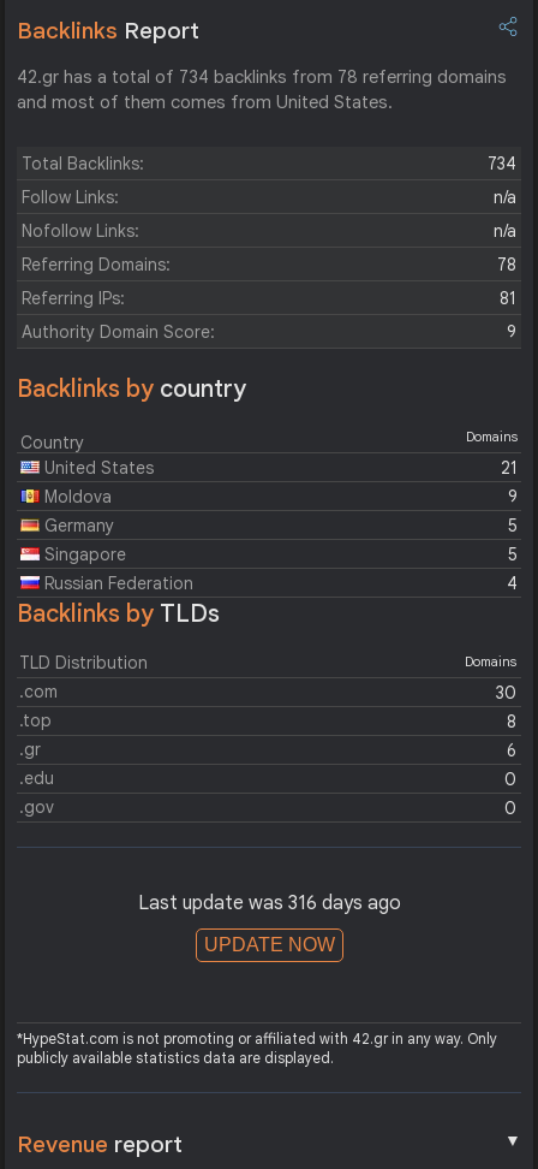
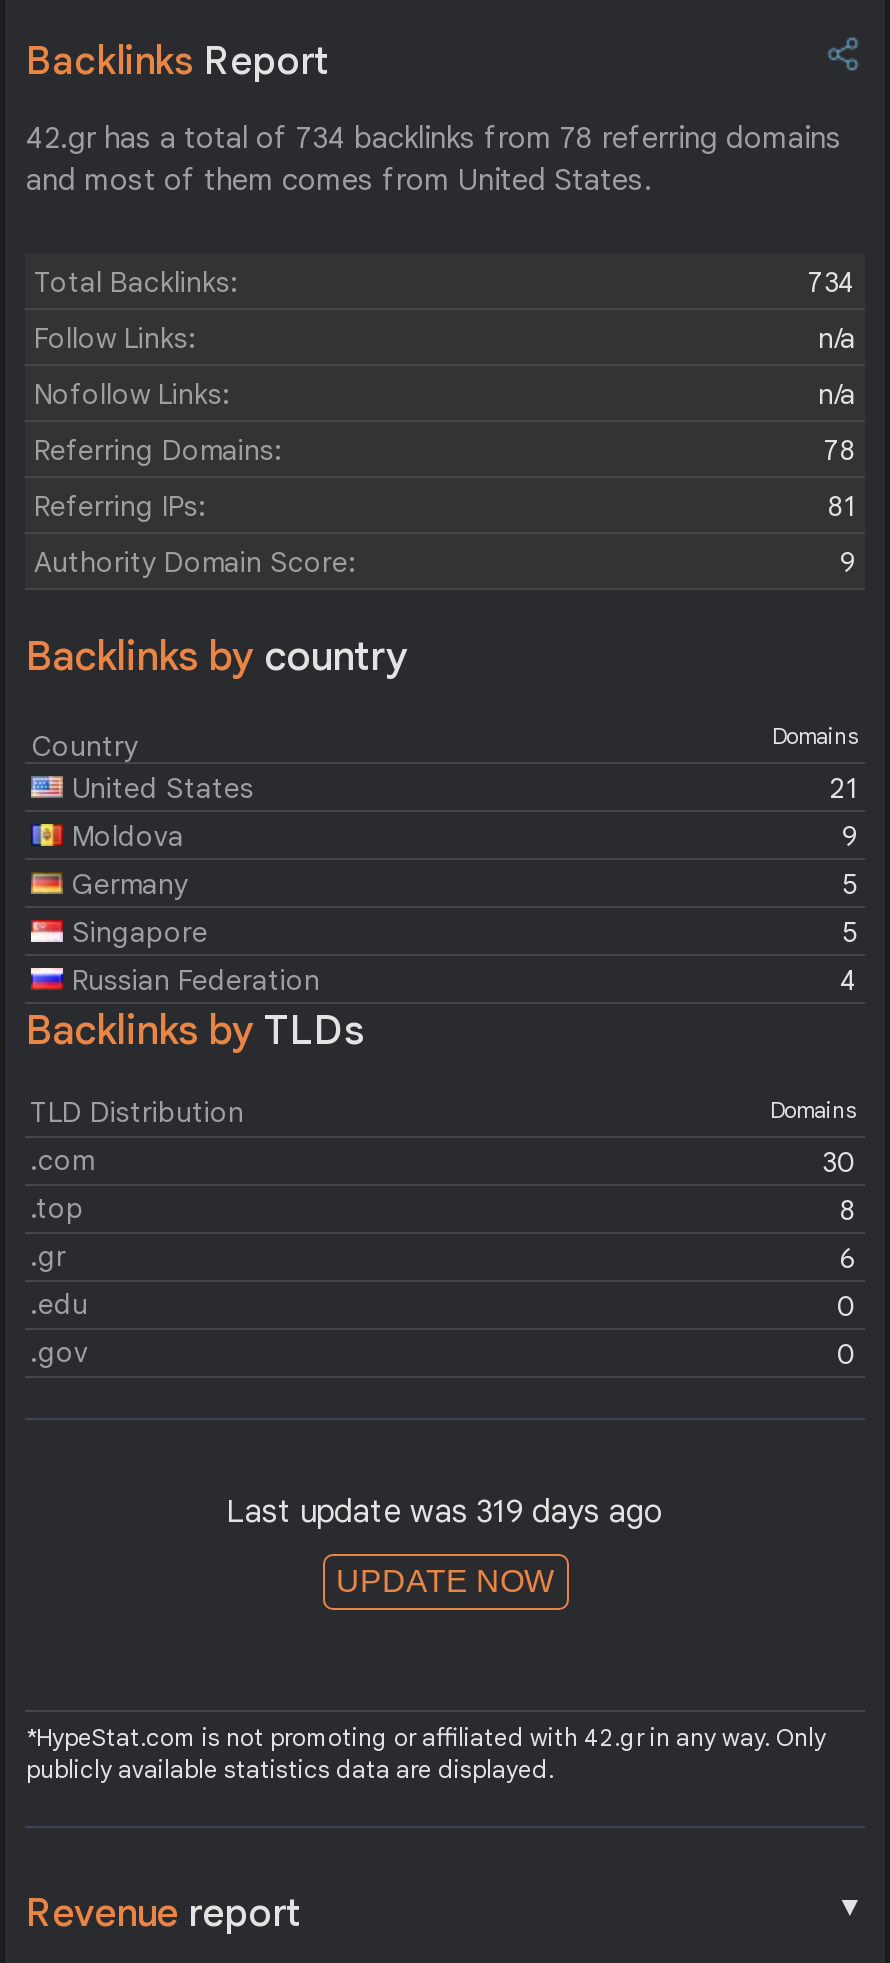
[138,891,400,915] Last update was 316 days ago -> [226,1492,664,1532] Last update was 319 days ago

